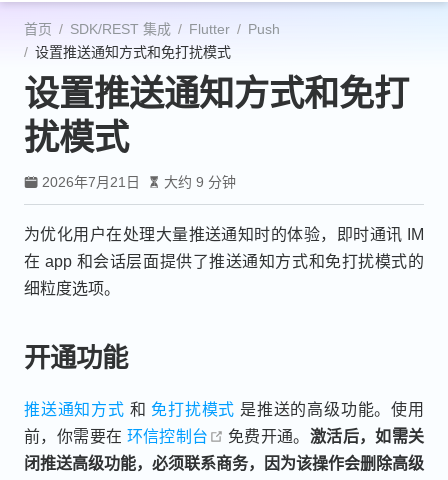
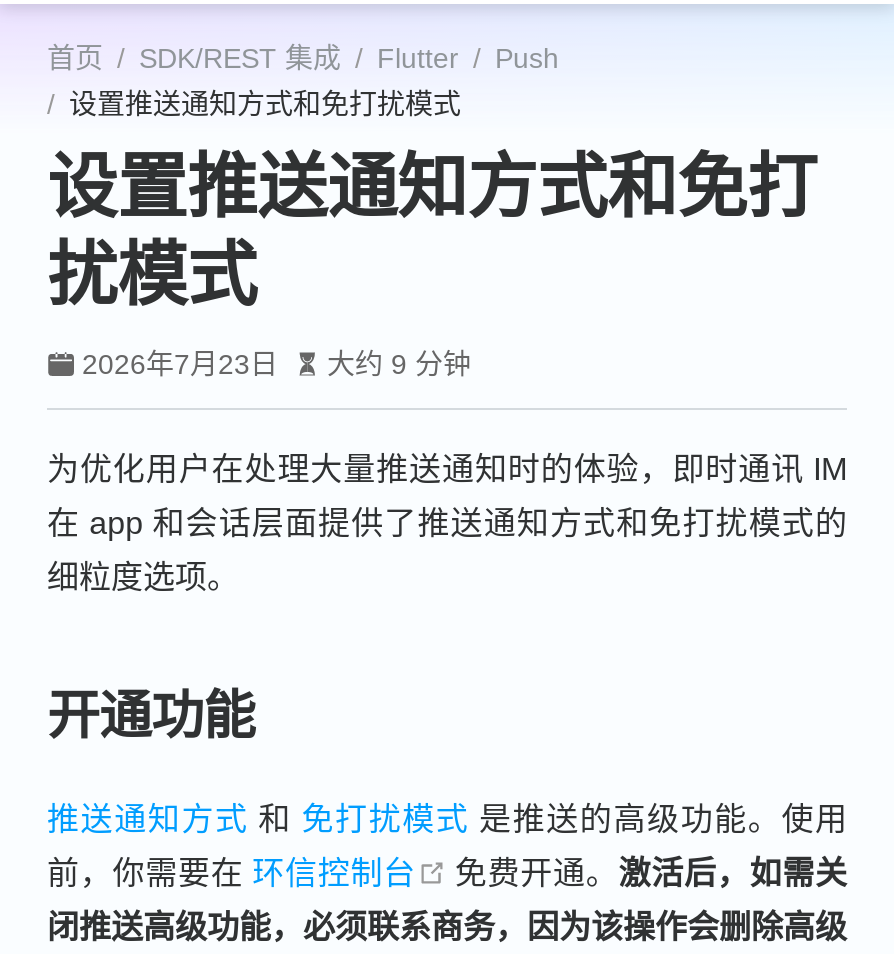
[41,174,236,190] 2026年7月21日 大约 9 分钟 -> [82,348,471,380] 2026年7月23日 大约 9 分钟

